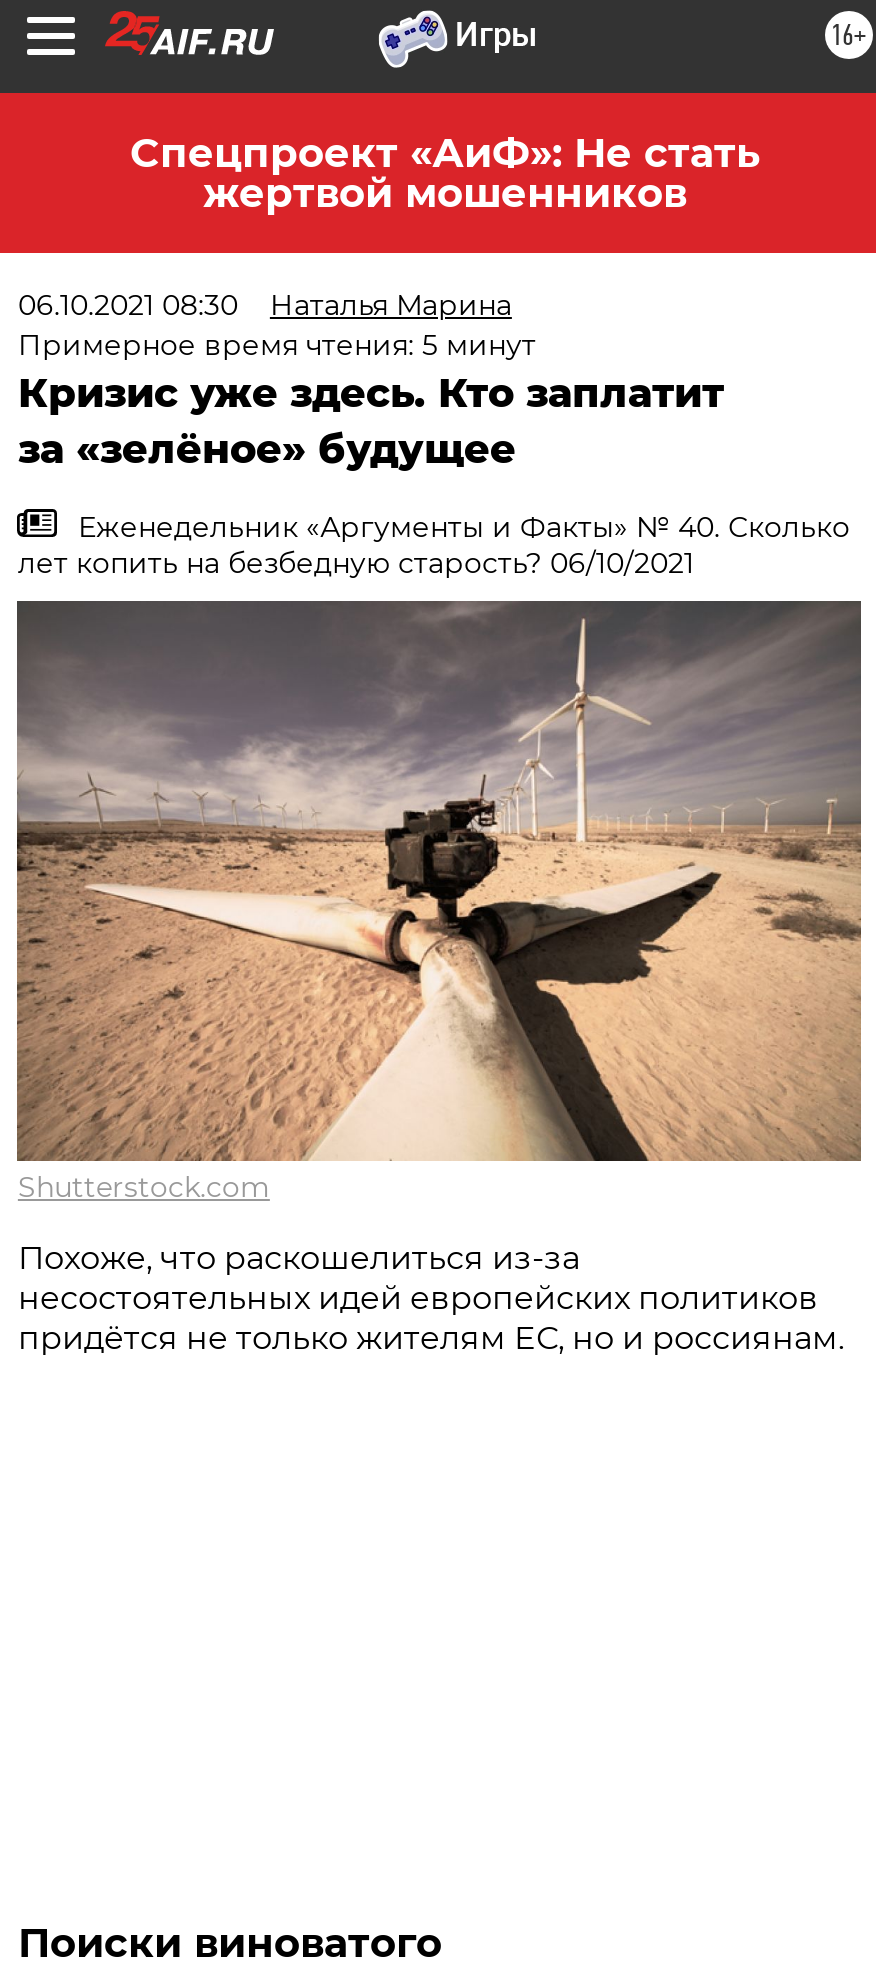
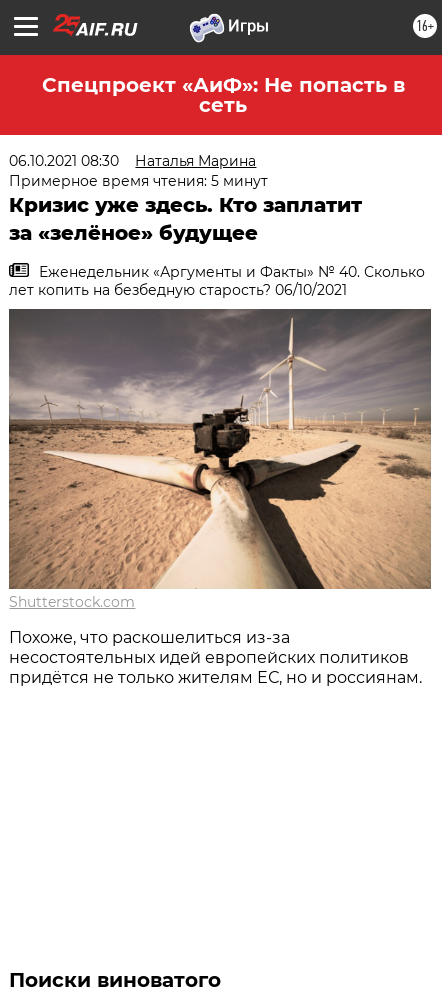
[130,129,760,217] Спецпроект «АиФ»: Не стать | жертвой мошенников -> [41,73,404,117] Спецпроект «АиФ»: Не попасть в | сеть

